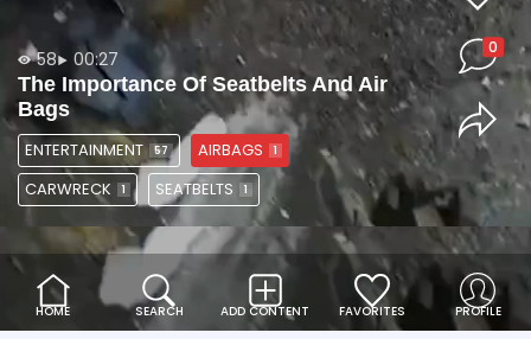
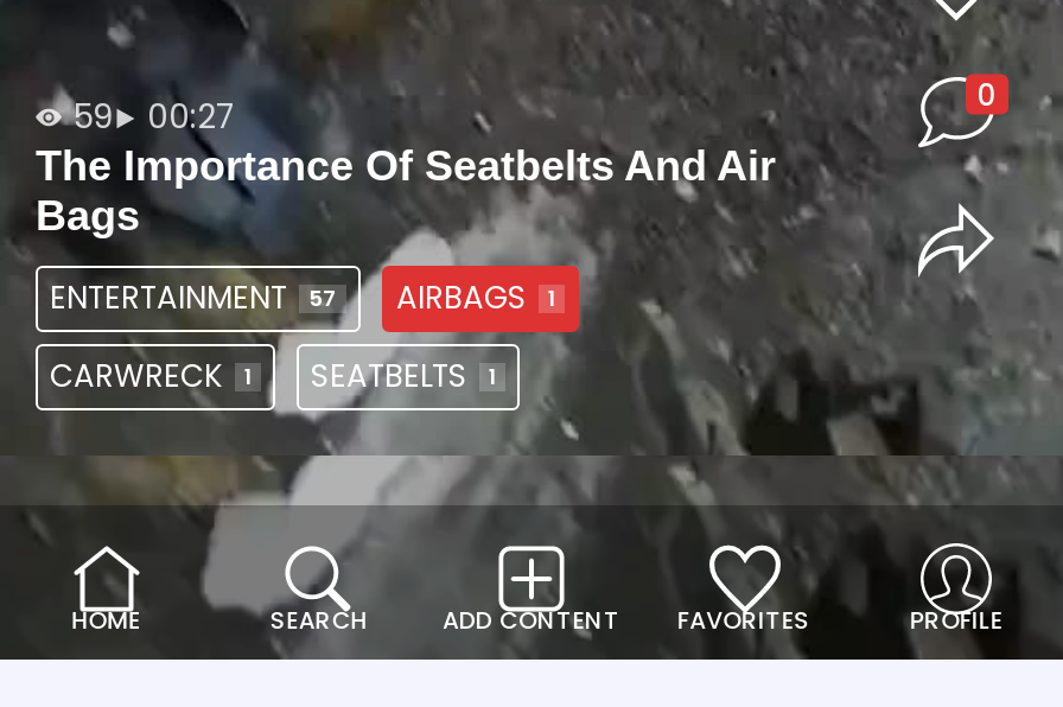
[32,47,119,71] 58 00:27 -> [64,92,237,140] 59 00:27

